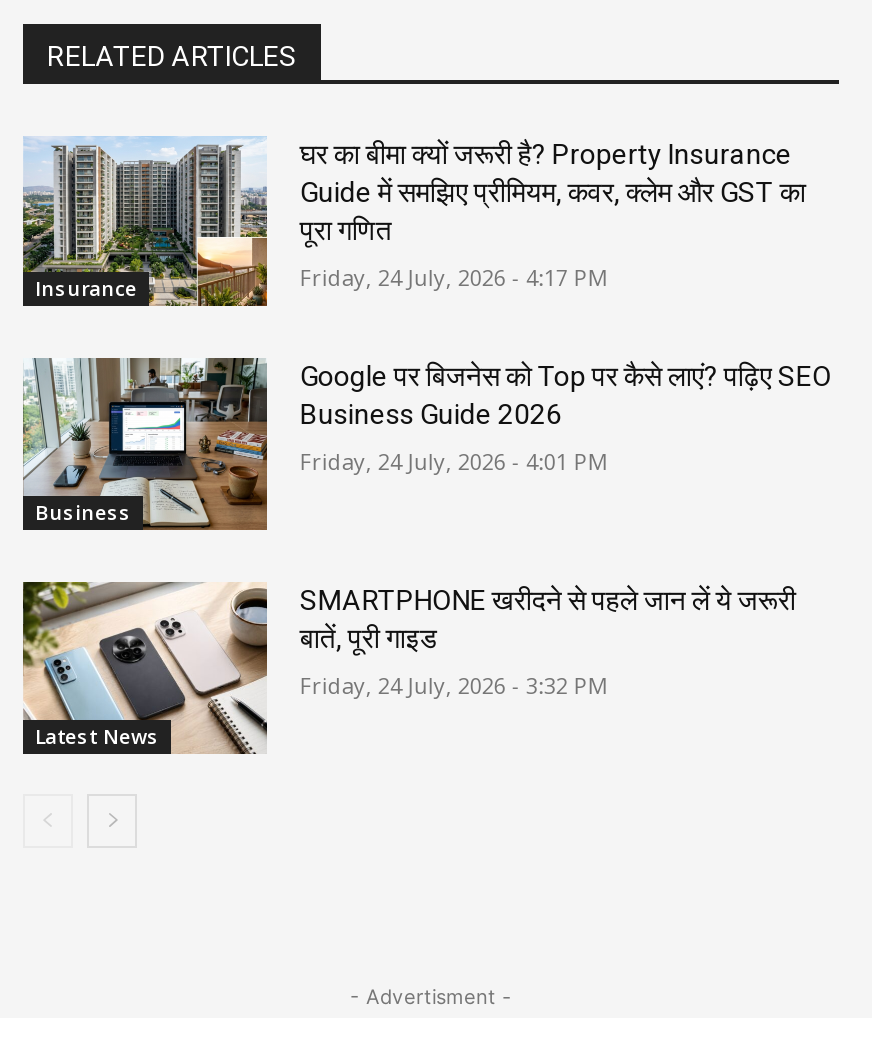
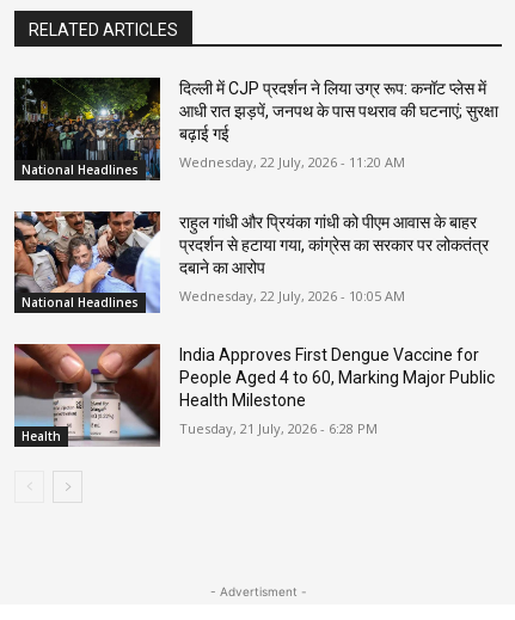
[21,136,269,306] [image] | Insurance -> [13,76,161,179] [image] | National Headlines
[300,138,806,246] घर का बीमा क्यों जरूरी है? Property Insurance | Guide में समझिए प्रीमियम, कवर, क्लेम और GST का | पूरा गणित -> [180,79,499,143] दिल्ली में CJP प्रदर्शन ने लिया उग्र रूप: कनॉट प्लेस में | आधी रात झड़पें, जनपथ के पास पथराव की घटनाएं; सुरक्षा | बढ़ाई गई
[300,262,608,292] Friday, 24 July, 2026 - 4:17 PM -> [180,153,406,171] Wednesday, 22 July, 2026 - 11:20 AM
[21,356,269,532] [image] | Business -> [13,210,161,314] [image] | National Headlines
[300,361,832,431] Google पर बिजनेस को Top पर कैसे लाएं? पढ़िए SEO | Business Guide 2026 -> [180,212,489,277] राहुल गांधी और प्रियंका गांधी को पीएम आवास के बाहर | प्रदर्शन से हटाया गया, कांग्रेस का सरकार पर लोकतंत्र | दबाने का आरोप
[300,447,608,477] Friday, 24 July, 2026 - 4:01 PM -> [180,286,406,304] Wednesday, 22 July, 2026 - 10:05 AM
[21,580,269,754] [image] | Latest News -> [13,343,161,447] [image] | Health
[300,585,796,655] SMARTPHONE खरीदने से पहले जान लें ये जरूरी | बातें, पूरी गाइड -> [180,346,495,410] India Approves First Dengue Vaccine for | People Aged 4 to 60, Marking Major Public | Health Milestone
[300,671,608,701] Friday, 24 July, 2026 - 3:32 PM -> [180,420,378,438] Tuesday, 21 July, 2026 - 6:28 PM

